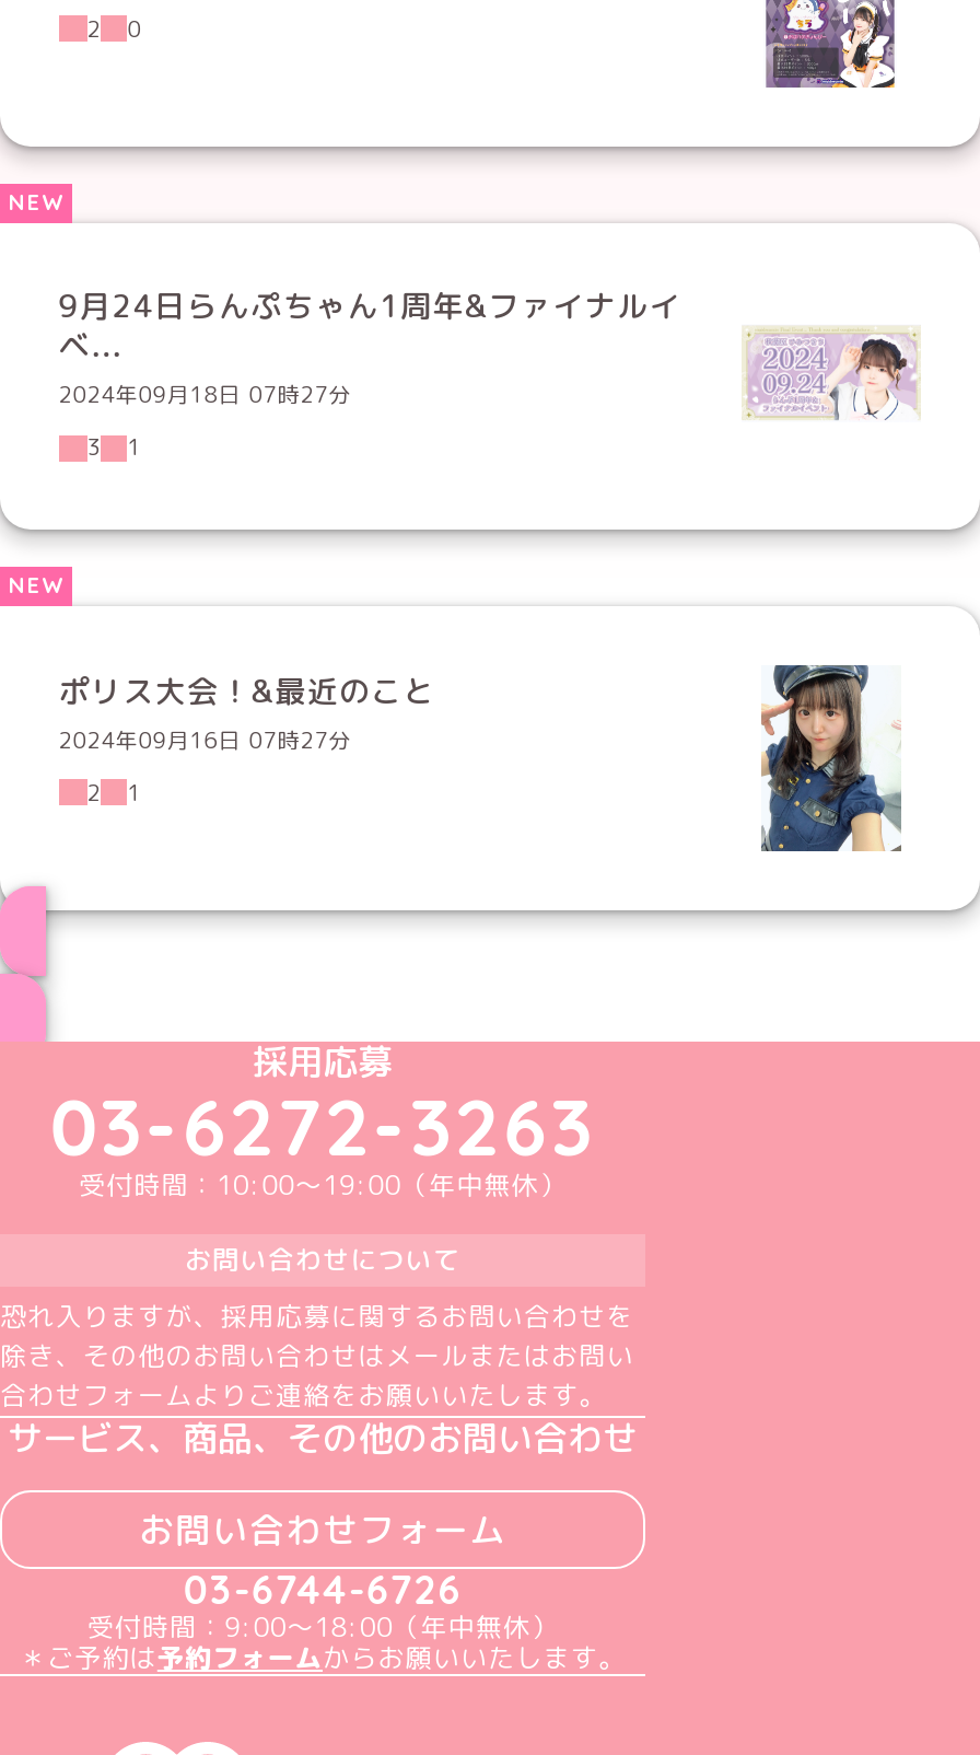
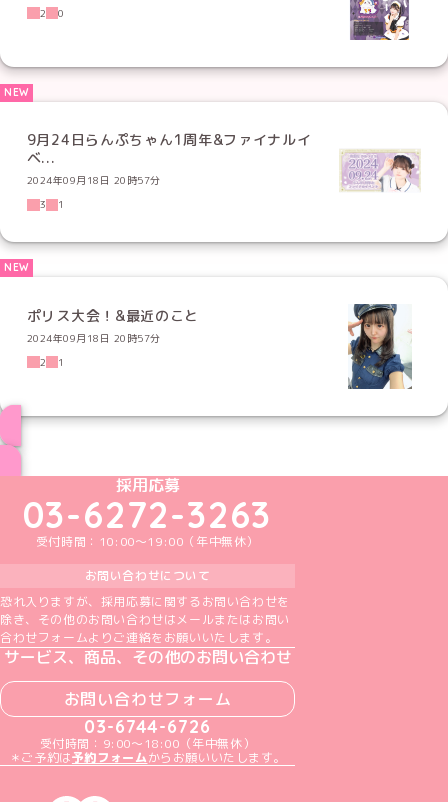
[58,379,352,410] 2024年09月18日 07時27分 -> [27,173,161,187] 2024年09月18日 20時57分
[58,724,352,755] 2024年09月16日 07時27分 -> [27,331,161,345] 2024年09月18日 20時57分

